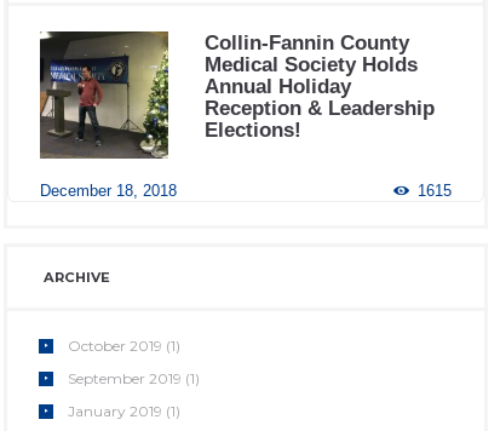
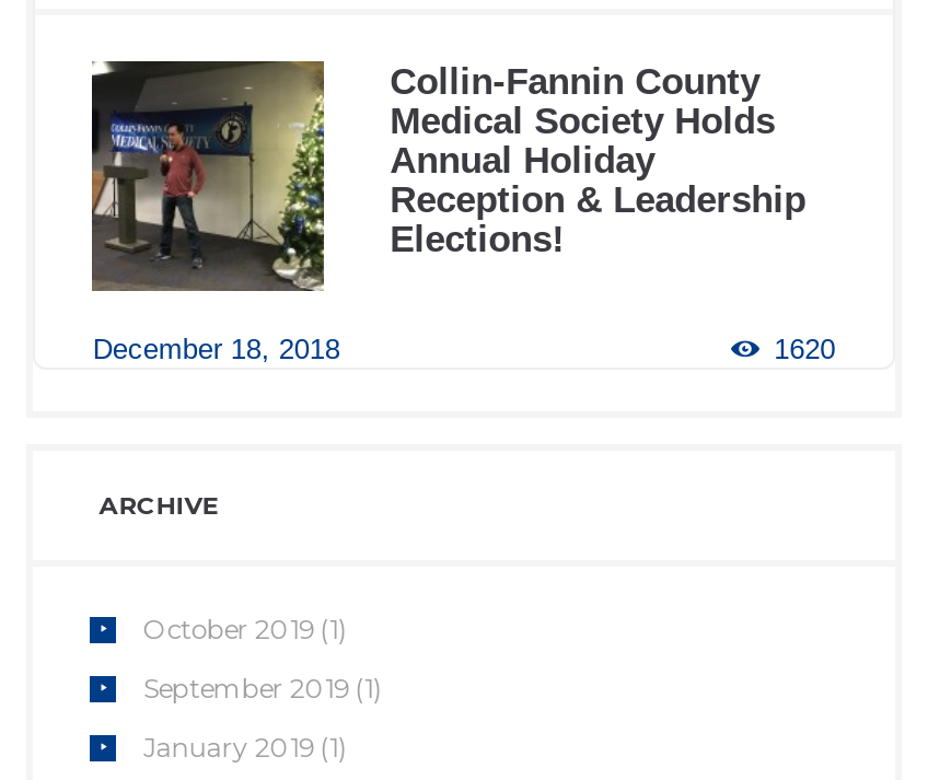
[417,181,451,200] 1615 -> [774,332,835,365] 1620

